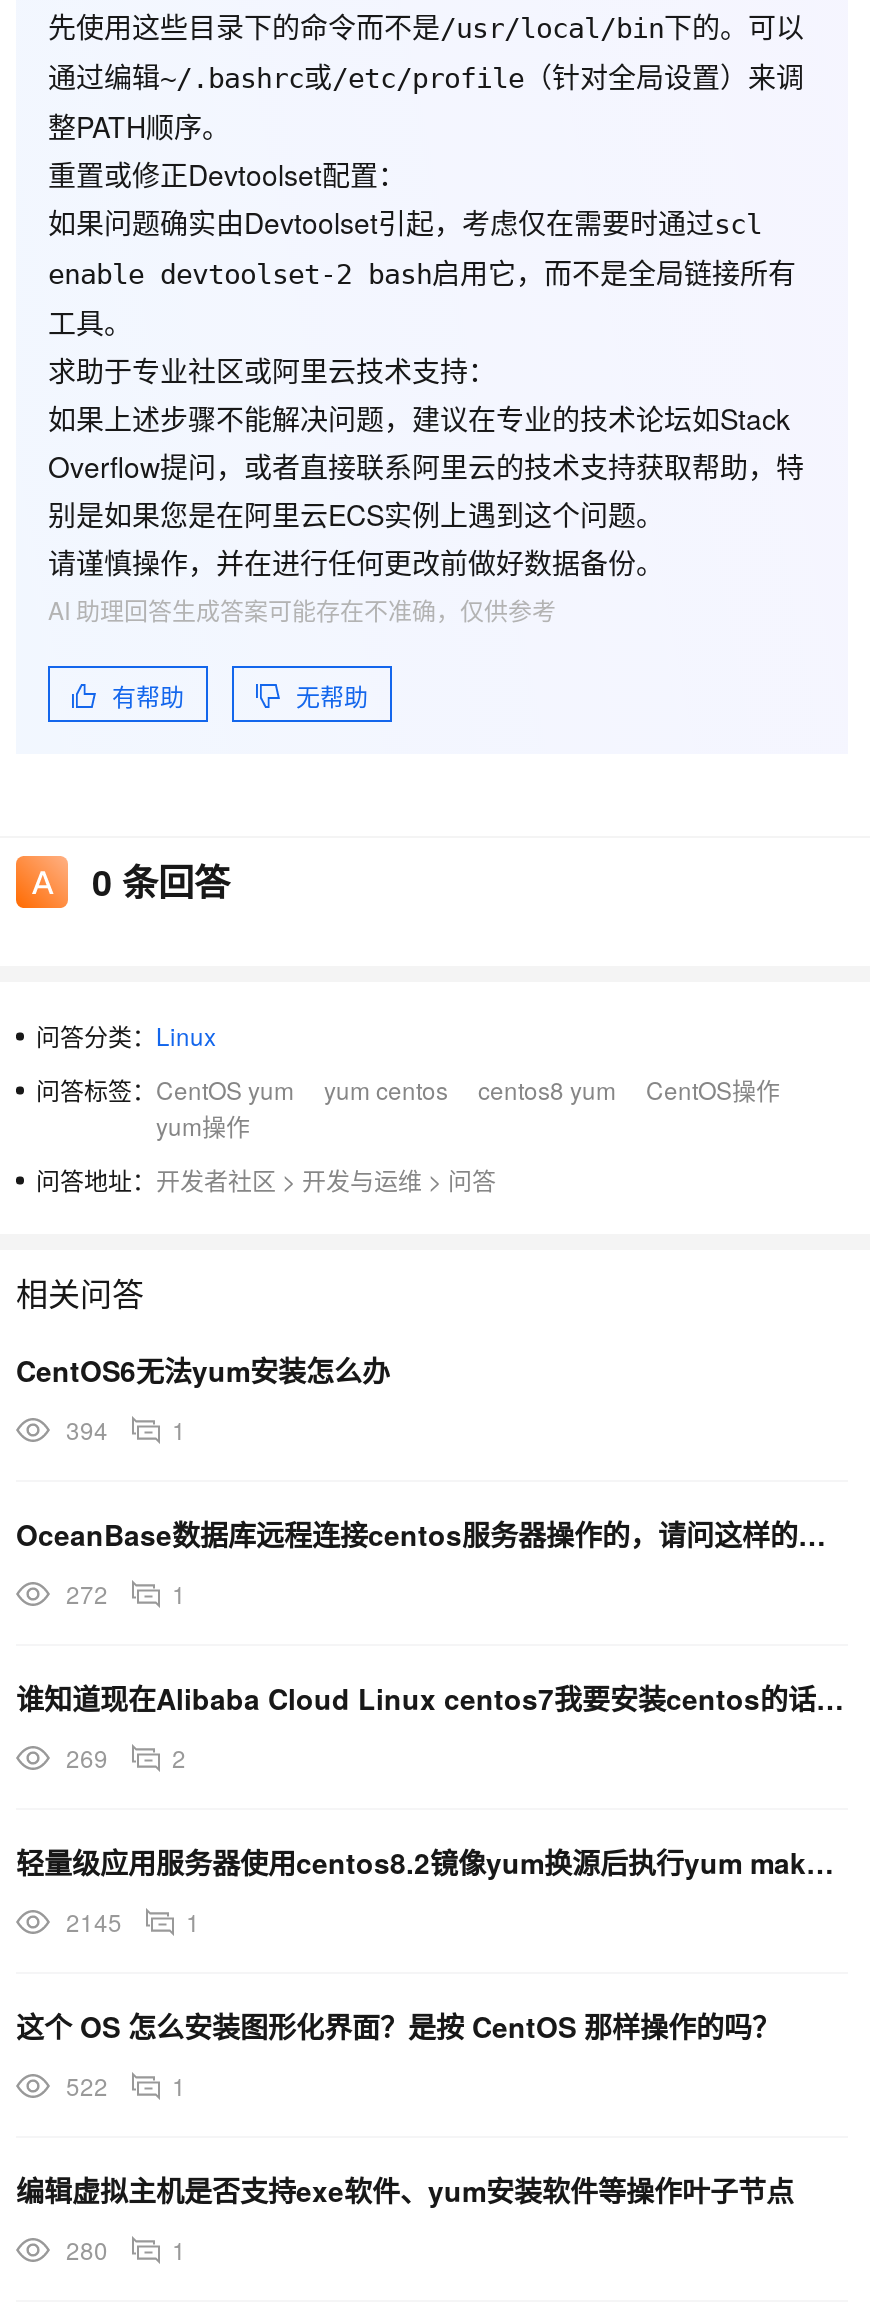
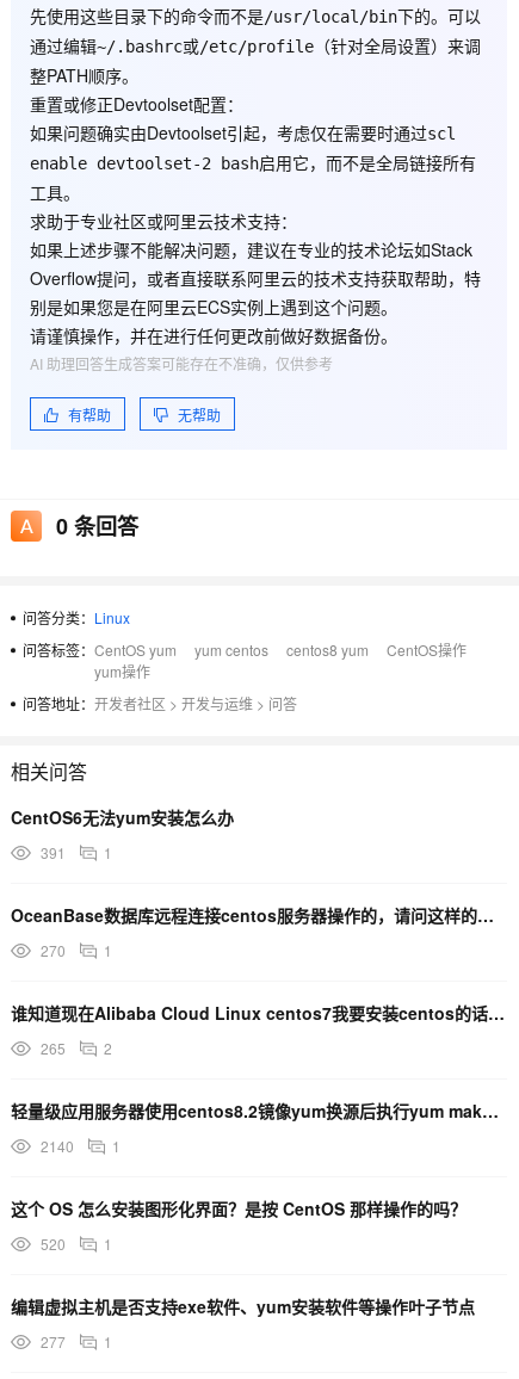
[66,1412,186,1446] 394 1 -> [41,842,112,862] 391 1
[66,1576,186,1610] 272 1 -> [41,940,112,960] 270 1
[66,1740,186,1774] 269 2 -> [41,1038,112,1058] 265 2
[66,1904,200,1938] 2145 1 -> [41,1136,121,1156] 2140 1
[66,2068,186,2102] 522 1 -> [41,1233,112,1254] 520 1
[66,2232,186,2266] 280 1 -> [41,1331,112,1352] 277 1

